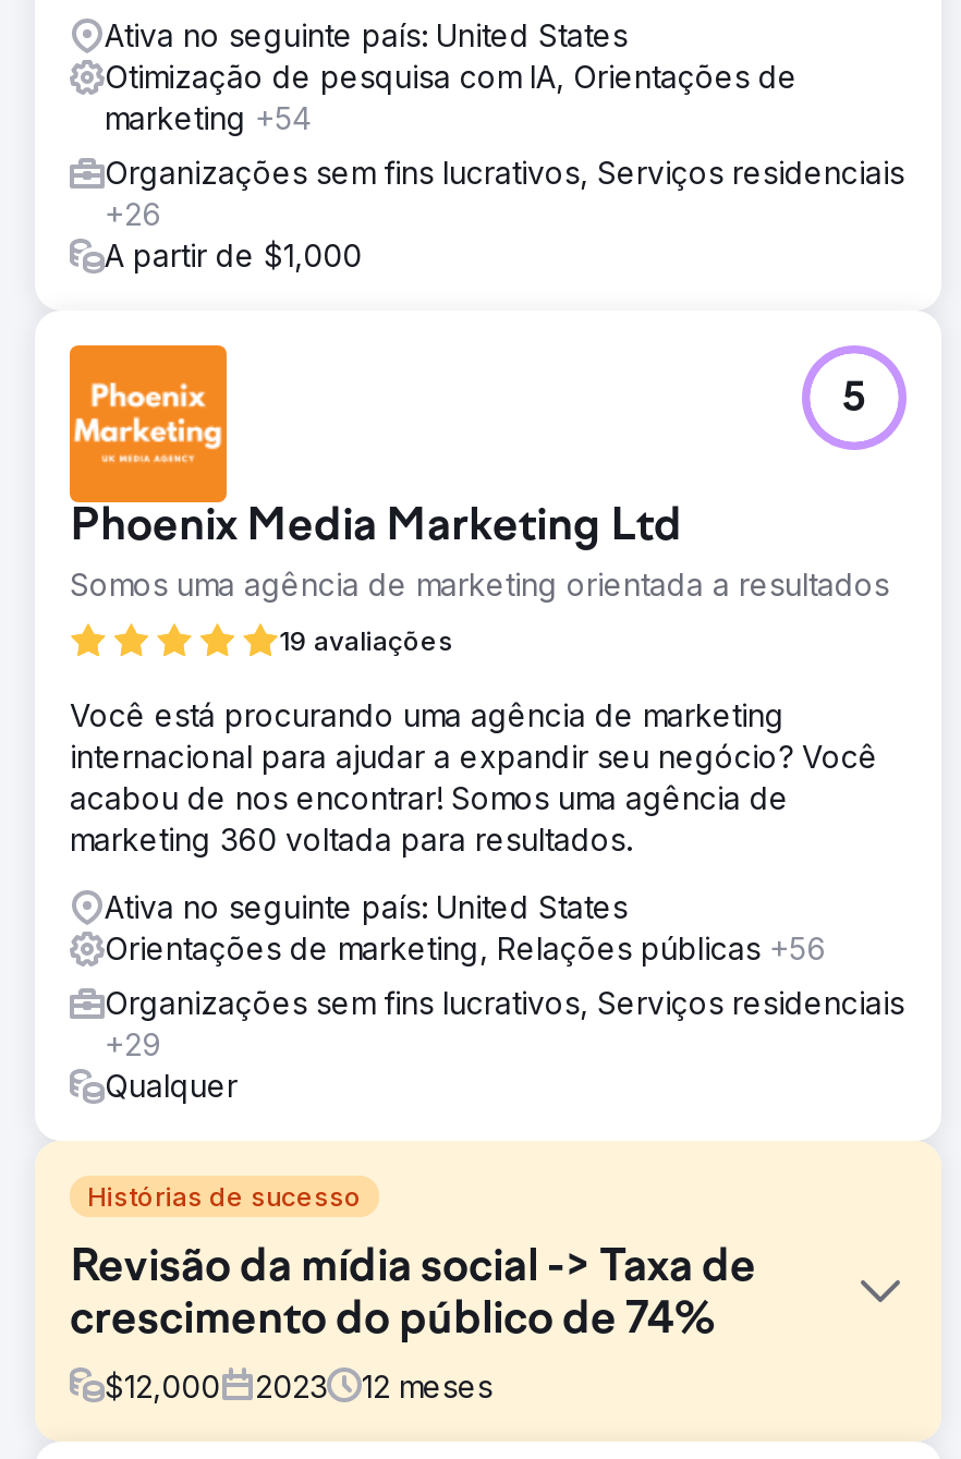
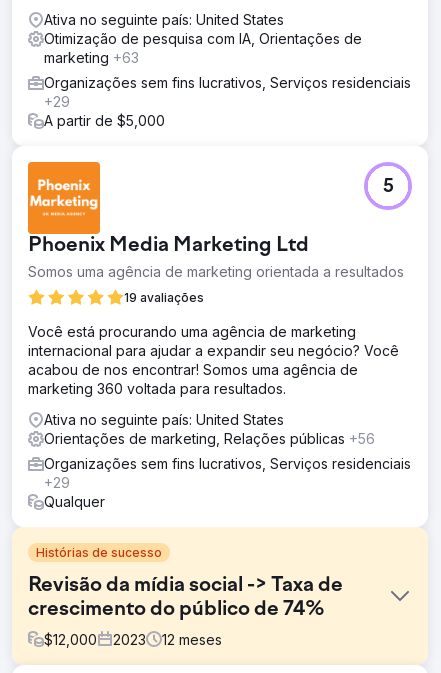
[105,98,312,135] marketing +54 -> [44,49,139,66] marketing +63
[105,194,161,231] +26 -> [44,93,70,110] +29
[105,236,362,273] A partir de $1,000 -> [44,112,165,129] A partir de $5,000

